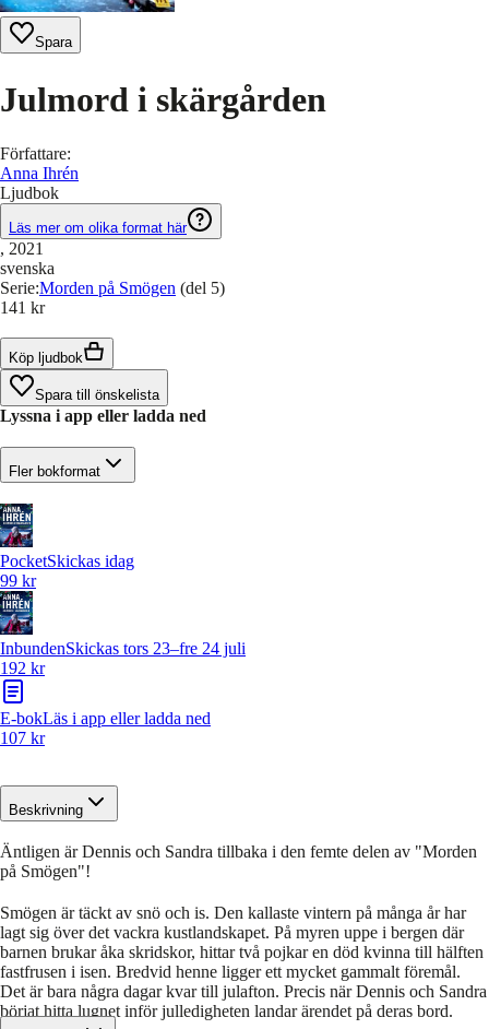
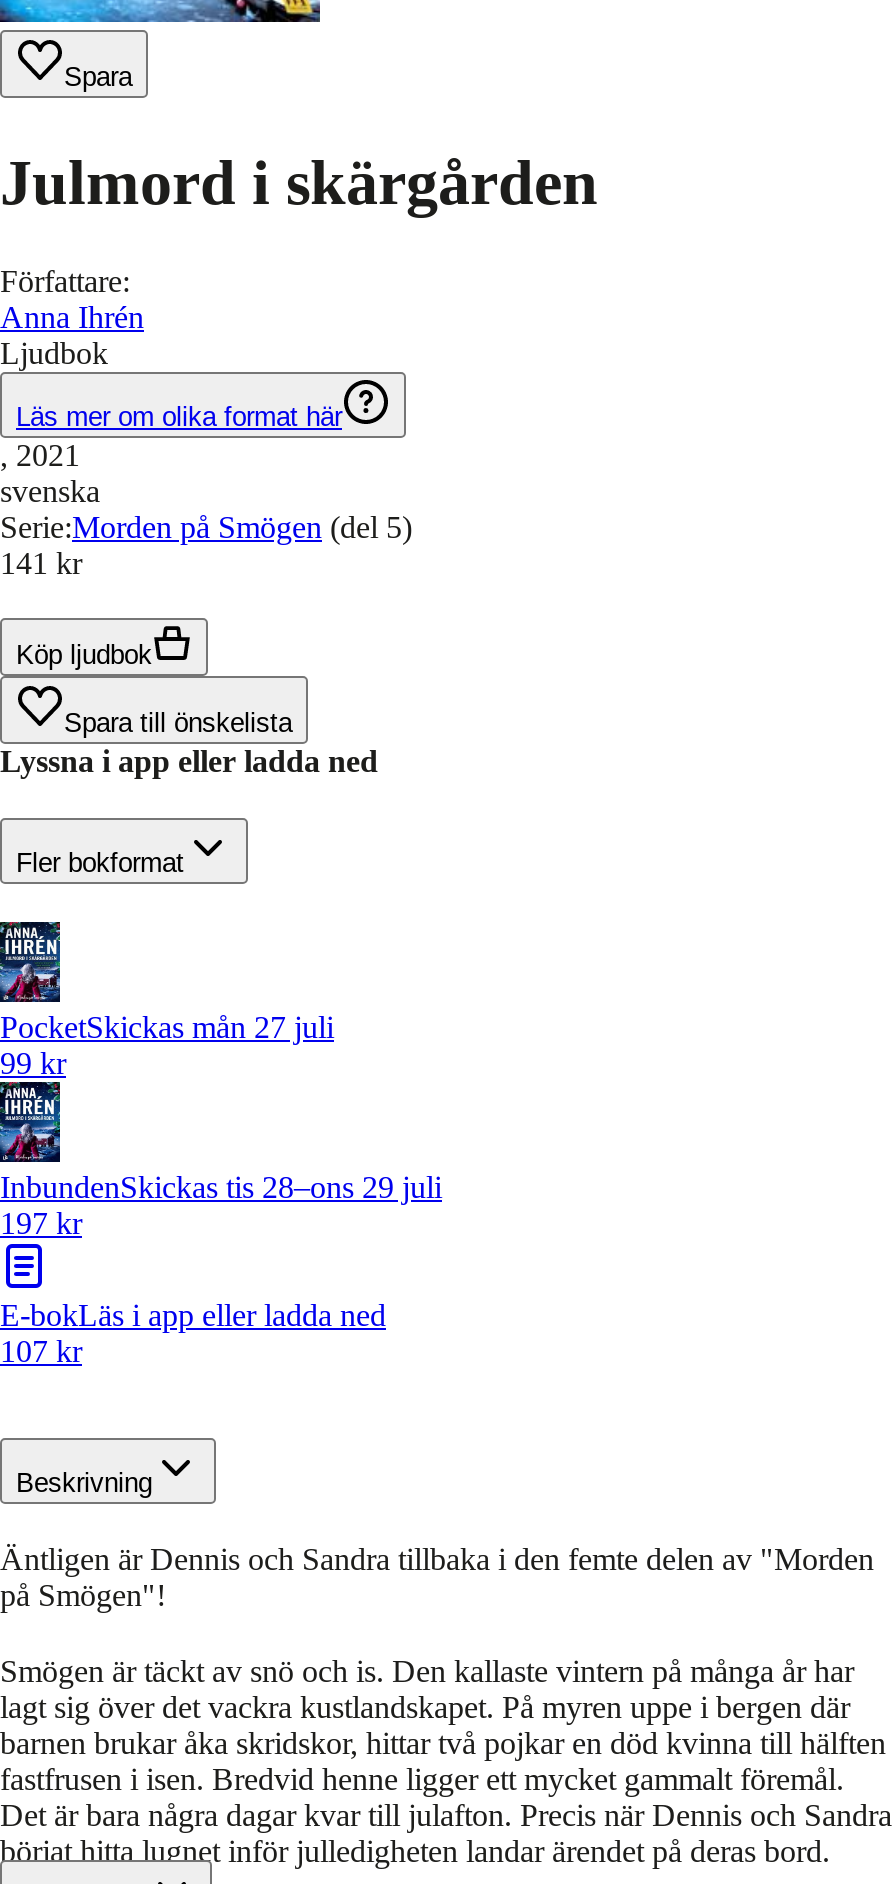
[0,551,134,570] PocketSkickas idag -> [0,1009,334,1043] PocketSkickas mån 27 juli
[0,638,246,657] InbundenSkickas tors 23–fre 24 juli -> [0,1169,442,1203] InbundenSkickas tis 28–ons 29 juli
[0,658,45,677] 192 kr -> [0,1205,82,1239] 197 kr

